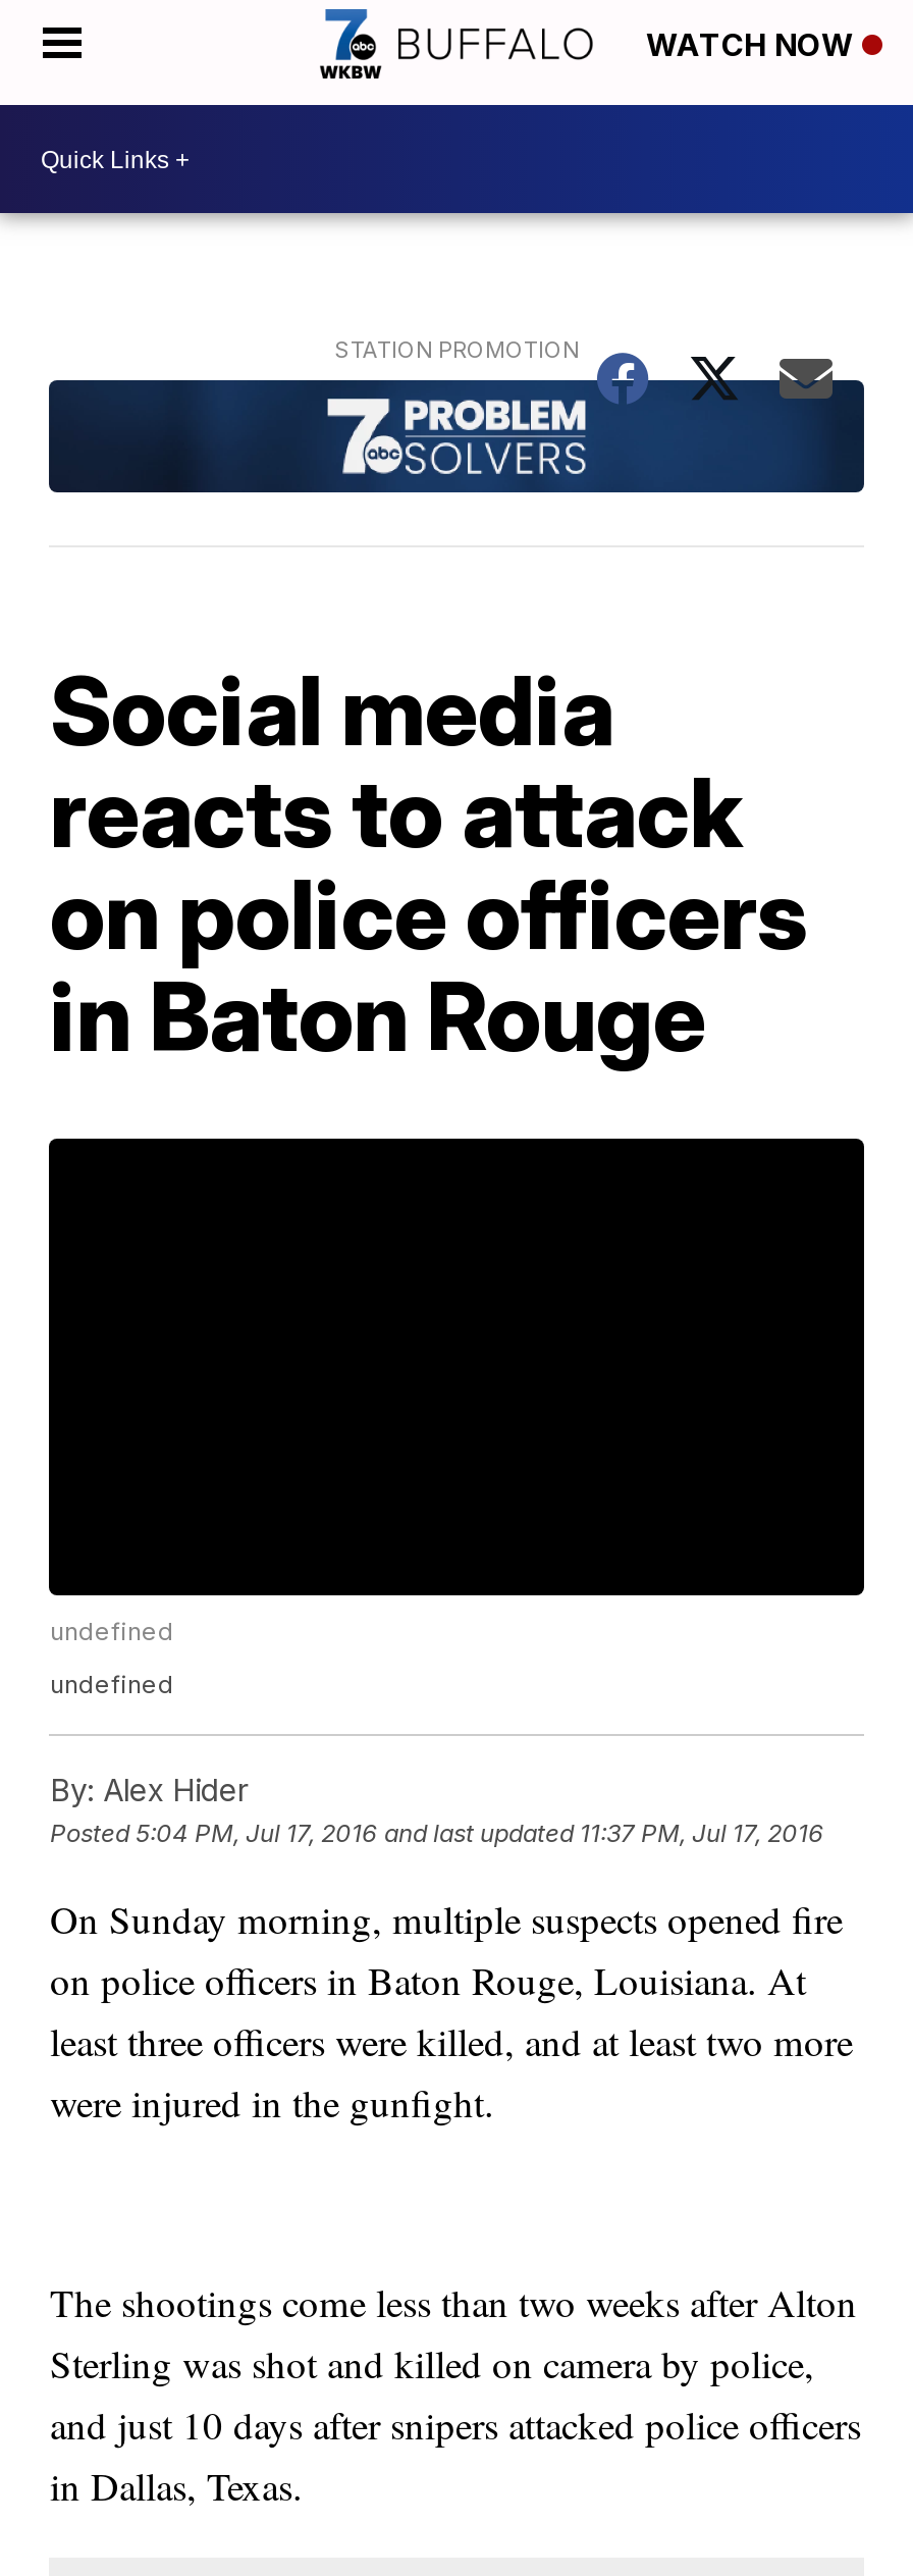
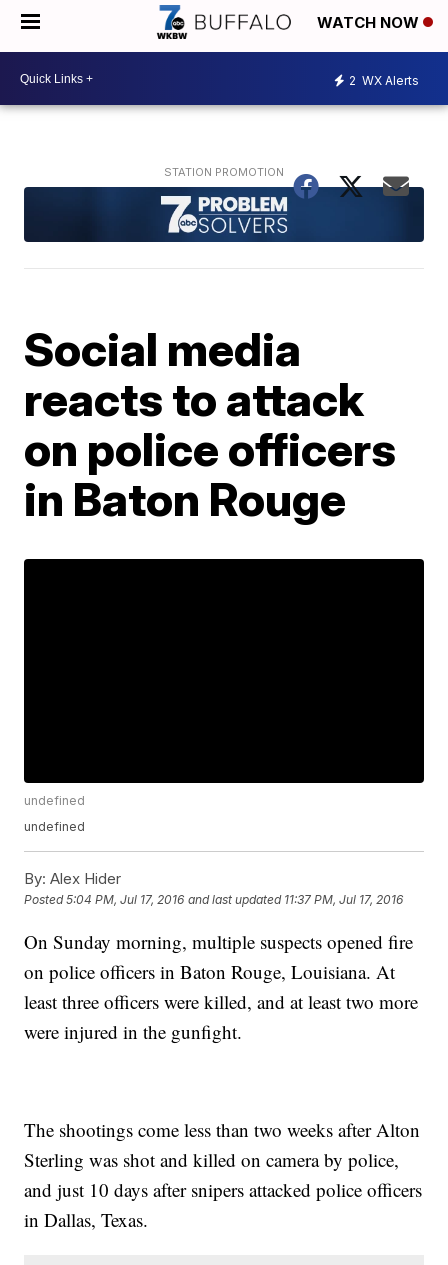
none -> [349,72,419,87] 2 WX Alerts

